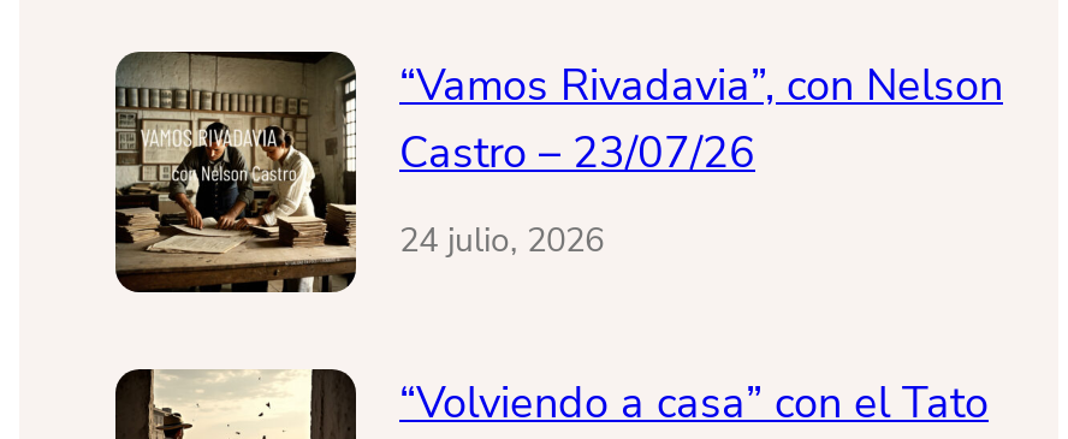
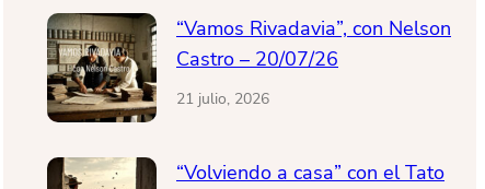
[399,125,755,183] Castro – 23/07/26 -> [176,46,338,73] Castro – 20/07/26
[399,219,604,264] 24 julio, 2026 -> [176,89,269,110] 21 julio, 2026

